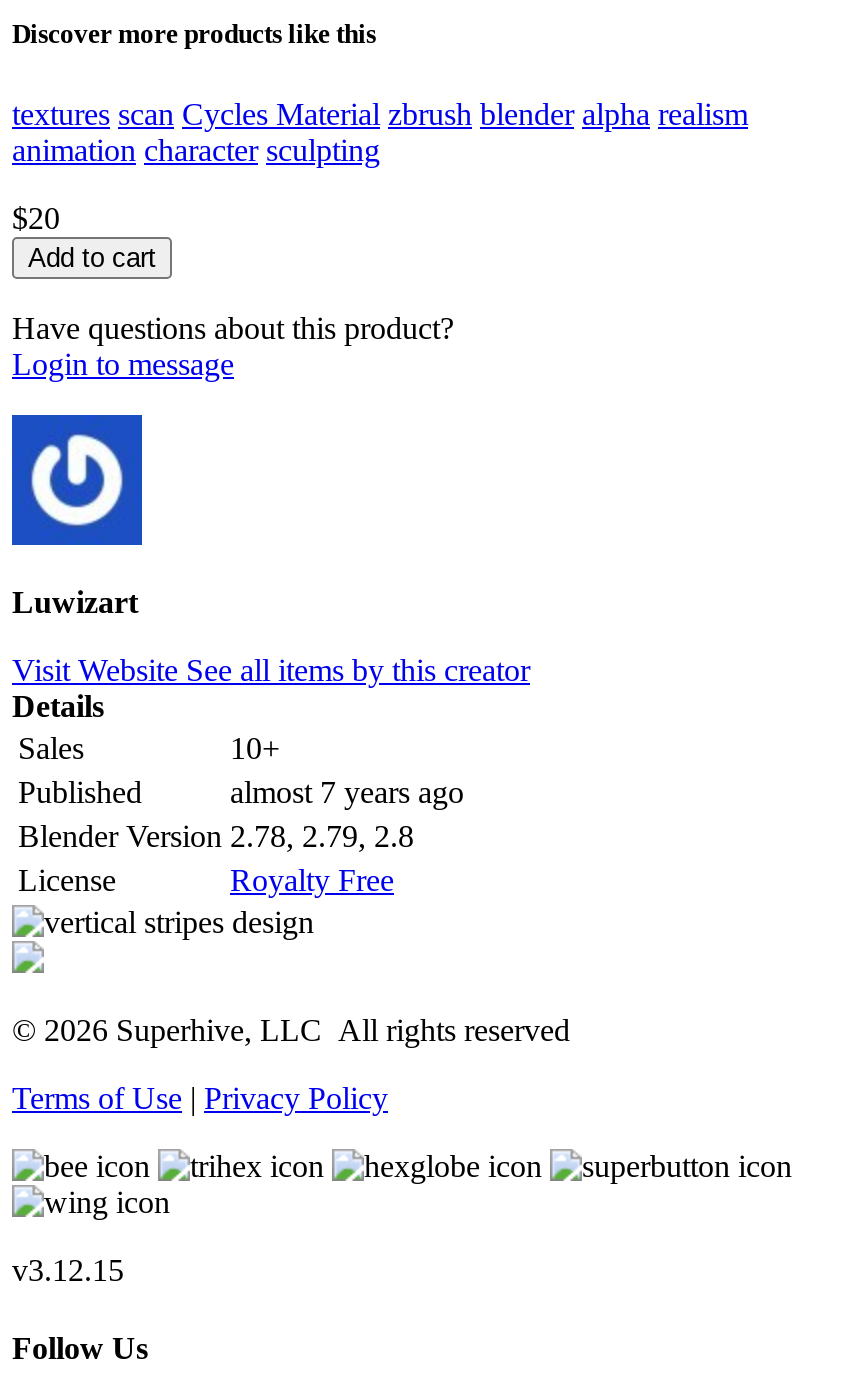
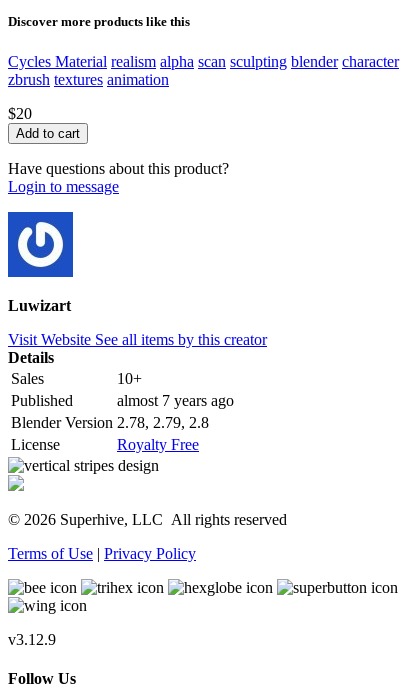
[12,96,748,166] textures scan Cycles Material zbrush blender alpha realism | animation character sculpting -> [8,53,399,88] Cycles Material realism alpha scan sculpting blender character | zbrush textures animation
[12,1252,124,1286] v3.12.15 -> [8,631,56,648] v3.12.9

